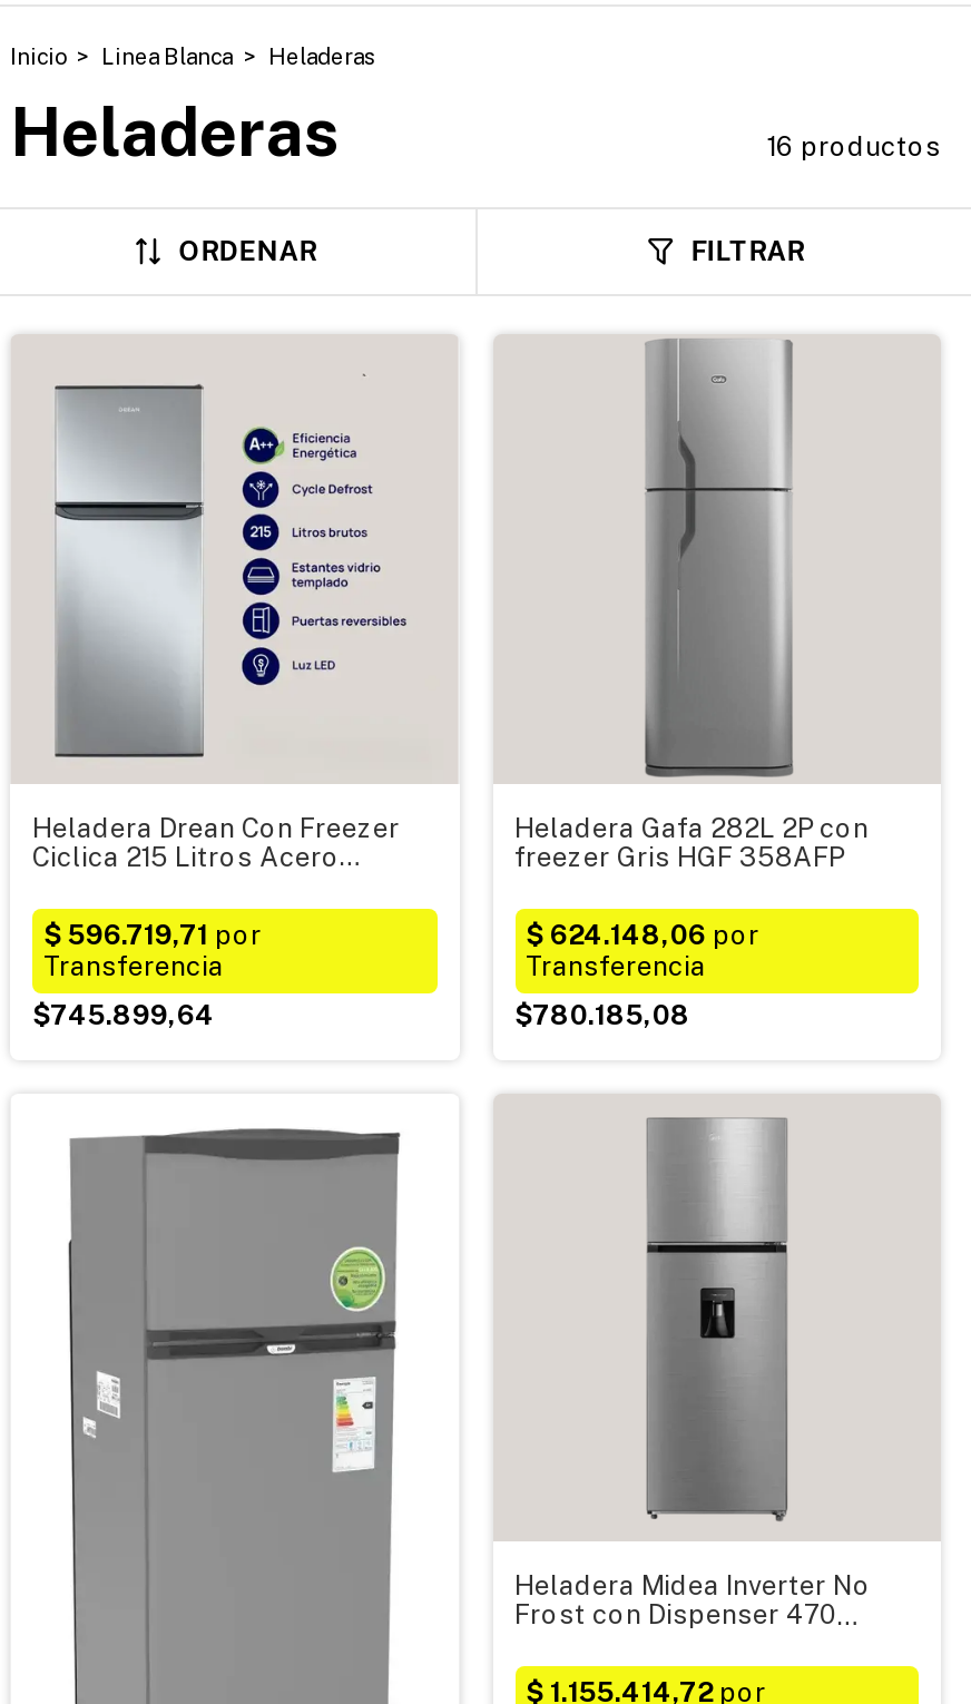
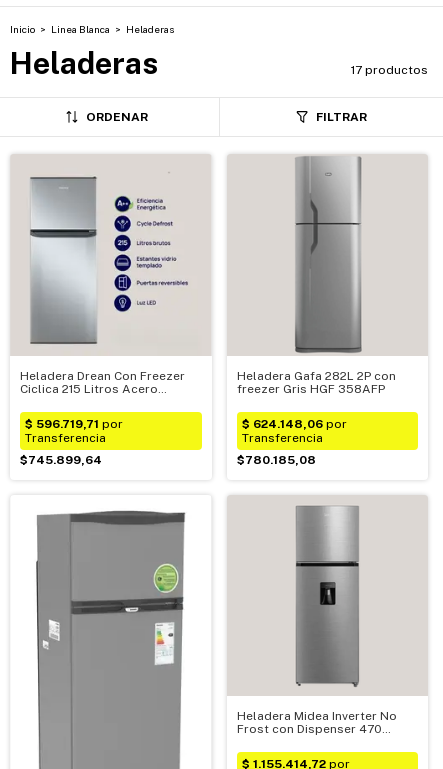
[767,131,941,163] 16 productos -> [351,63,428,77] 17 productos

